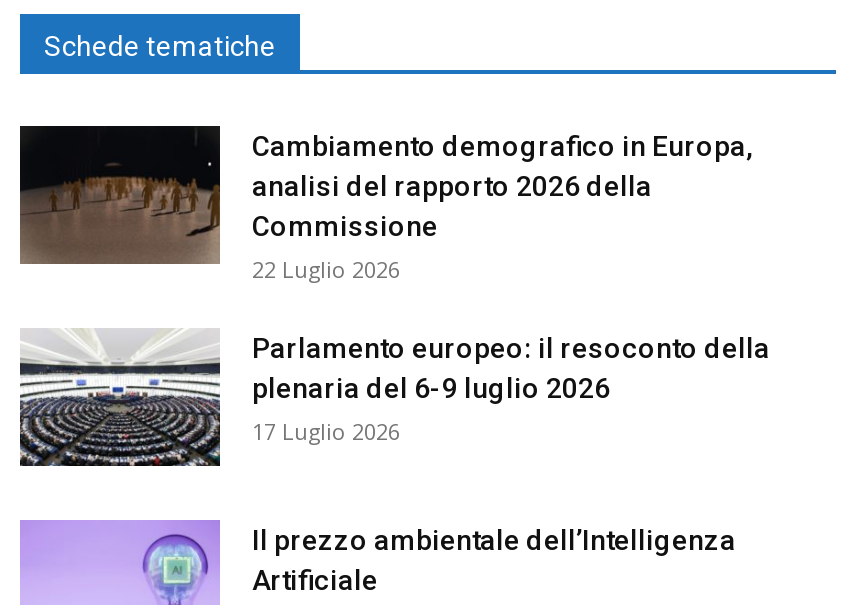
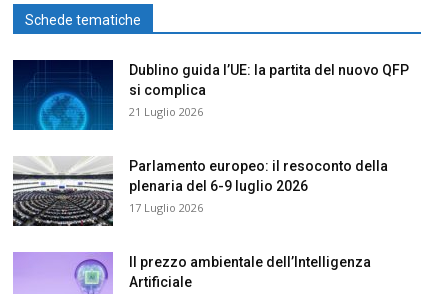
[18,123,752,285] [image] | Cambiamento demografico in Europa, | analisi del rapporto 2026 della | Commissione | 22 Luglio 2026 -> [12,59,409,131] [image] | Dublino guida l’UE: la partita del nuovo QFP | si complica | 21 Luglio 2026

